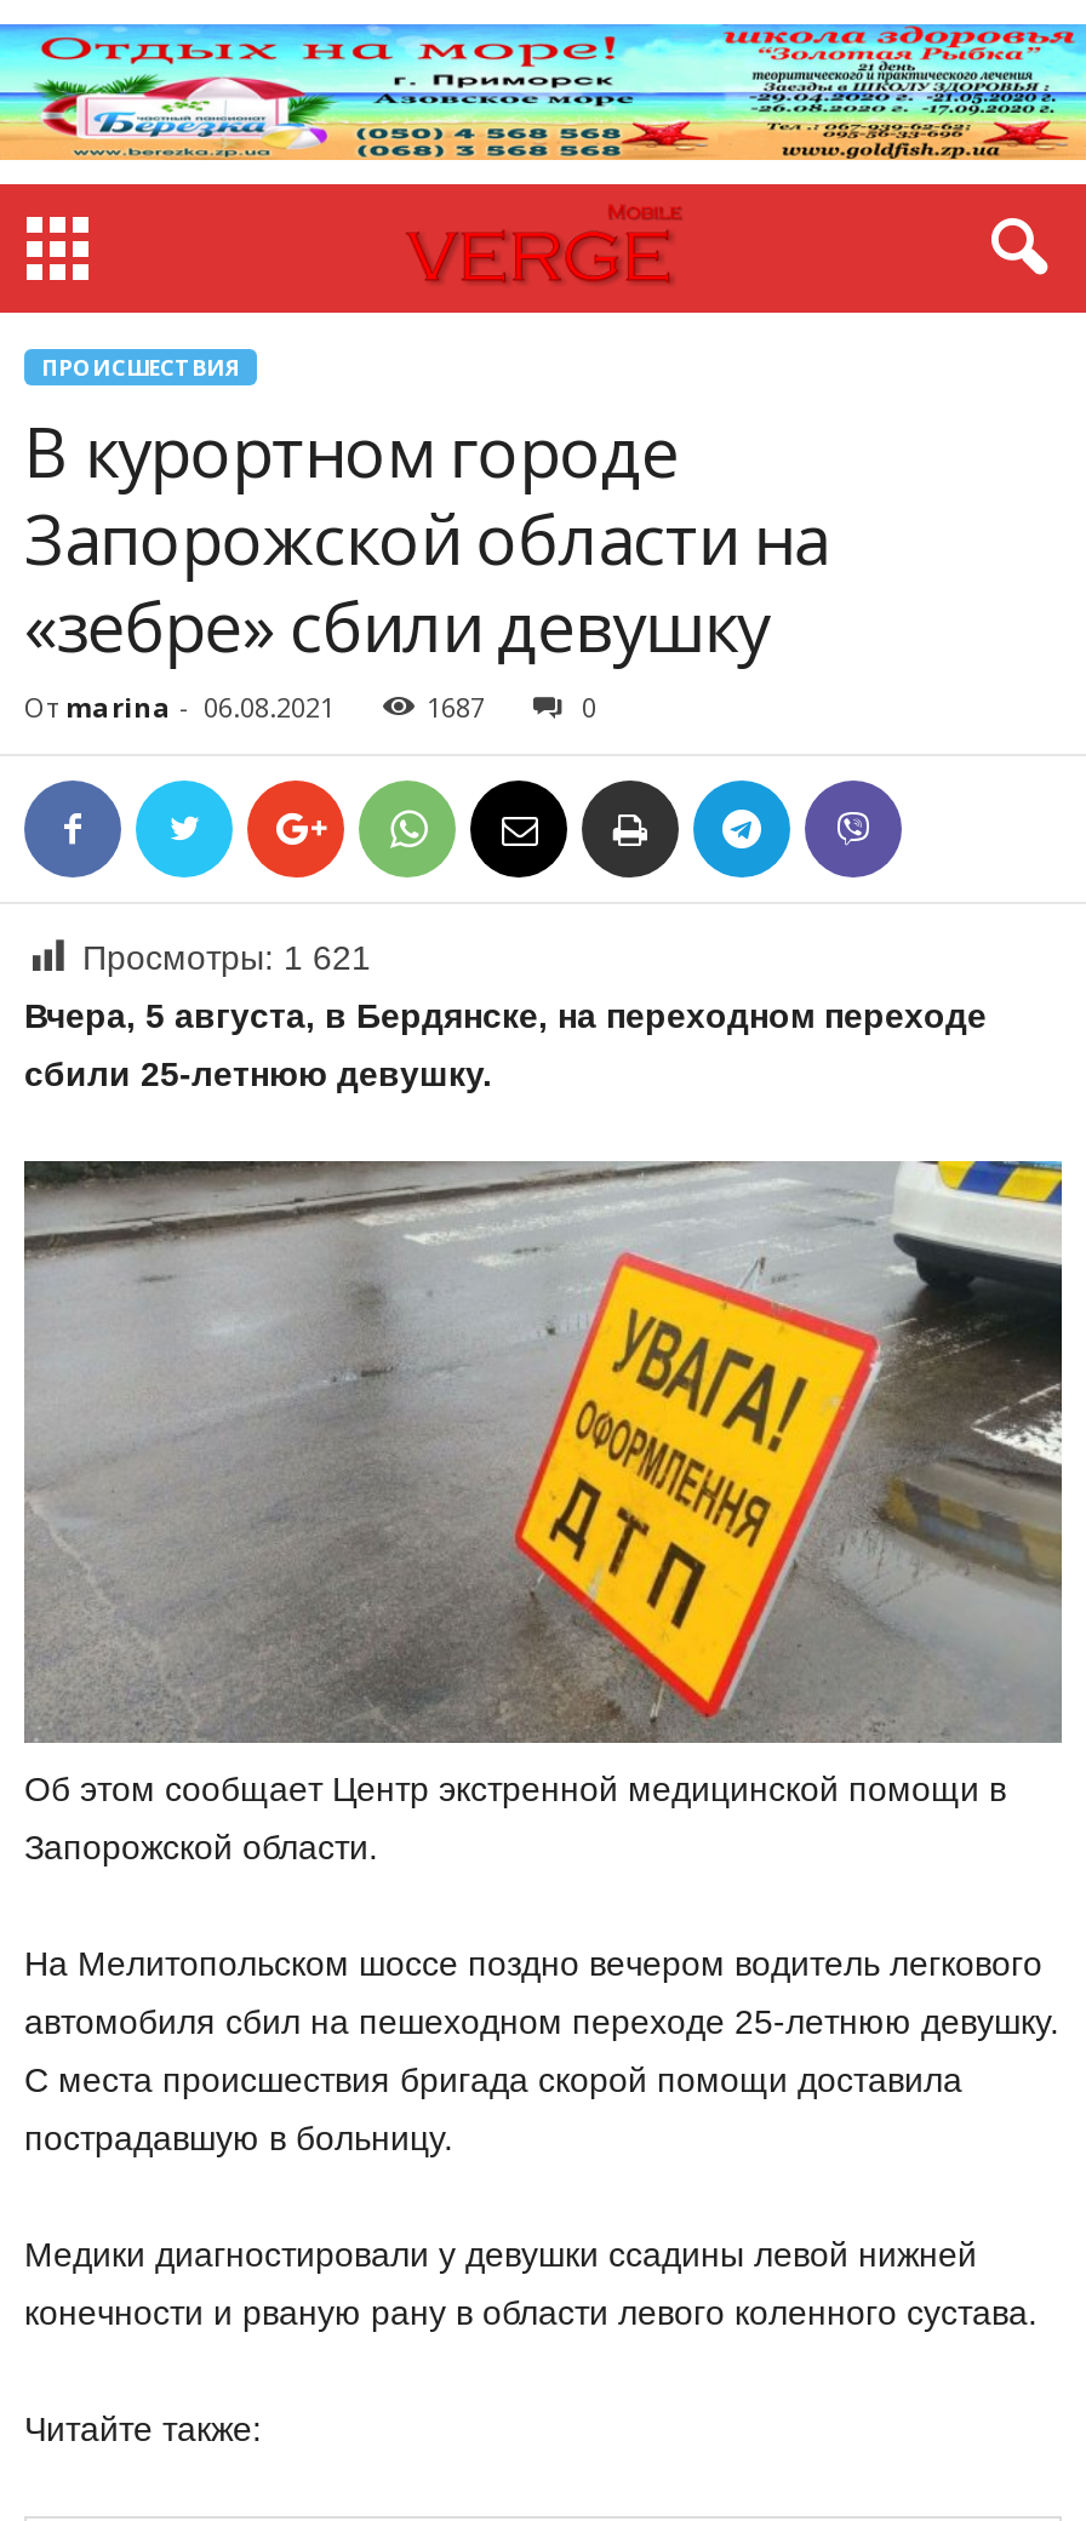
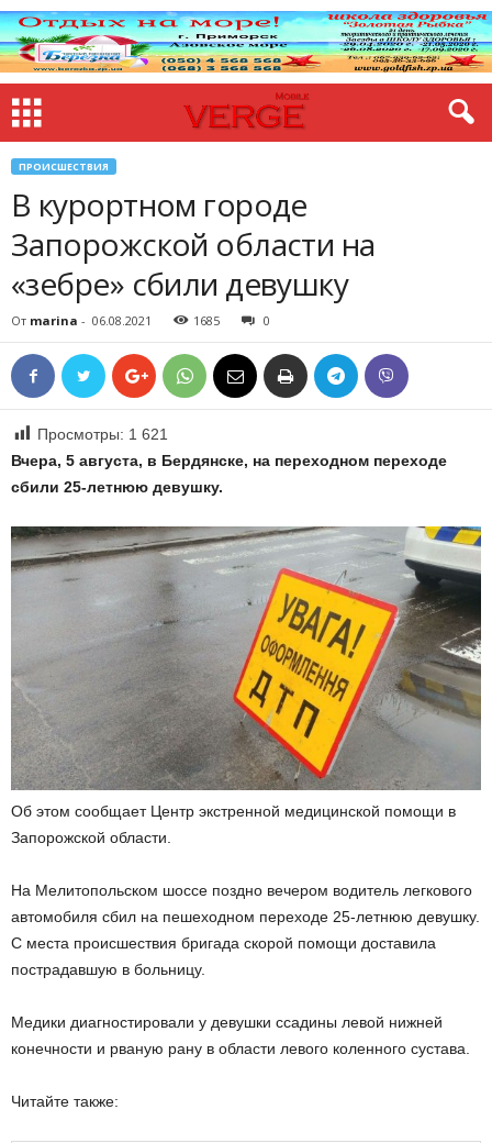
[427,688,485,725] 1687 -> [193,312,220,329] 1685

